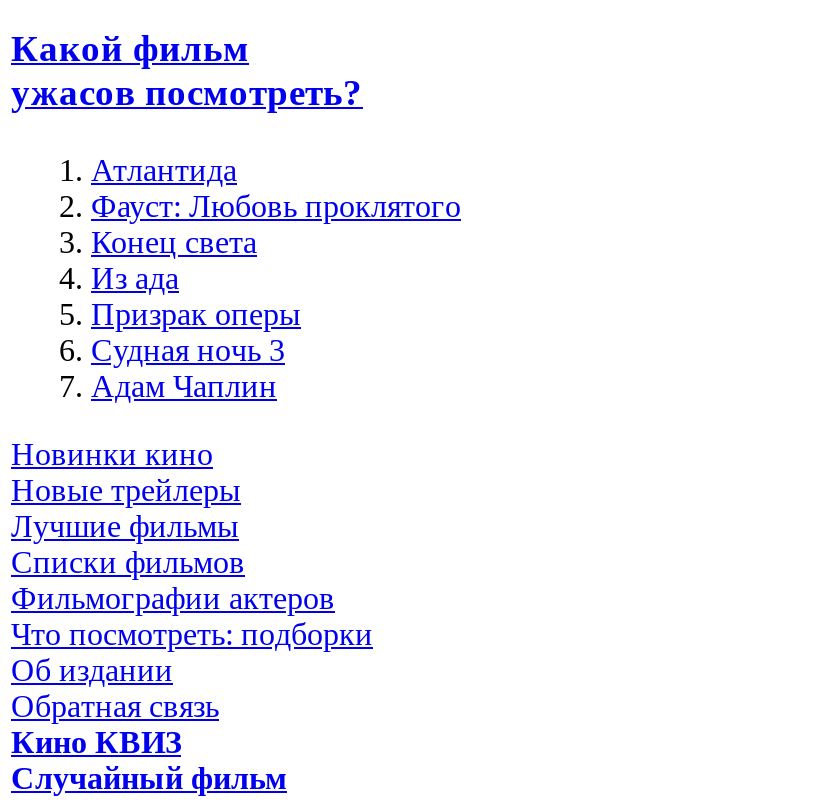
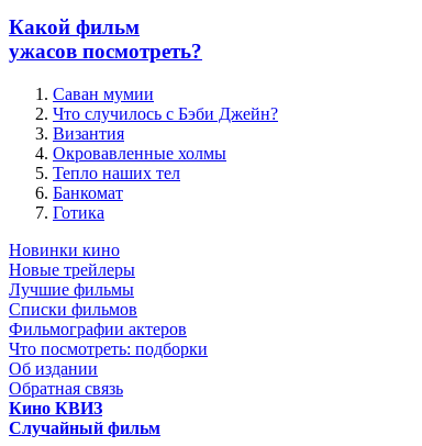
[91,152,461,402] Атлантида | Фауст: Любовь проклятого | Конец света | Из ада | Призрак оперы | Судная ночь 3 | Адам Чаплин -> [53,84,278,221] Саван мумии | Что случилось с Бэби Джейн? | Византия | Окровавленные холмы | Тепло наших тел | Банкомат | Готика

